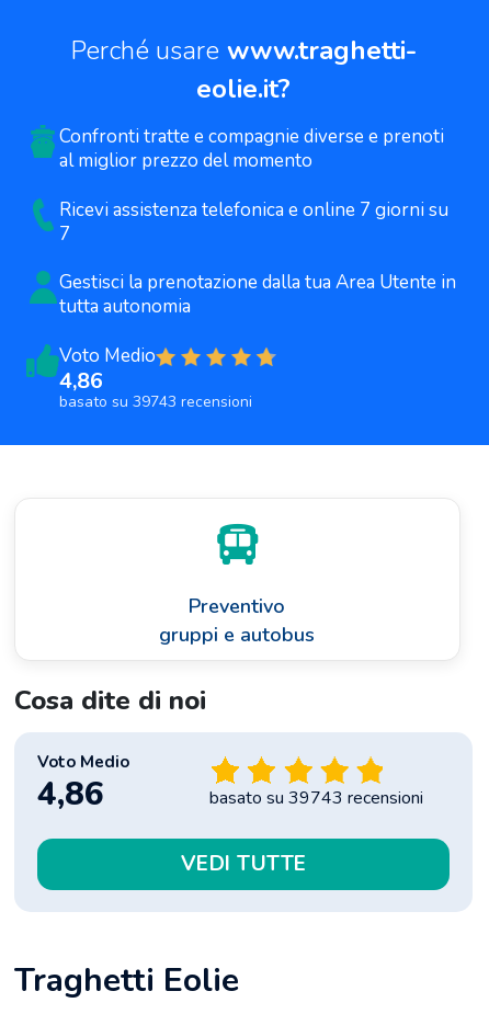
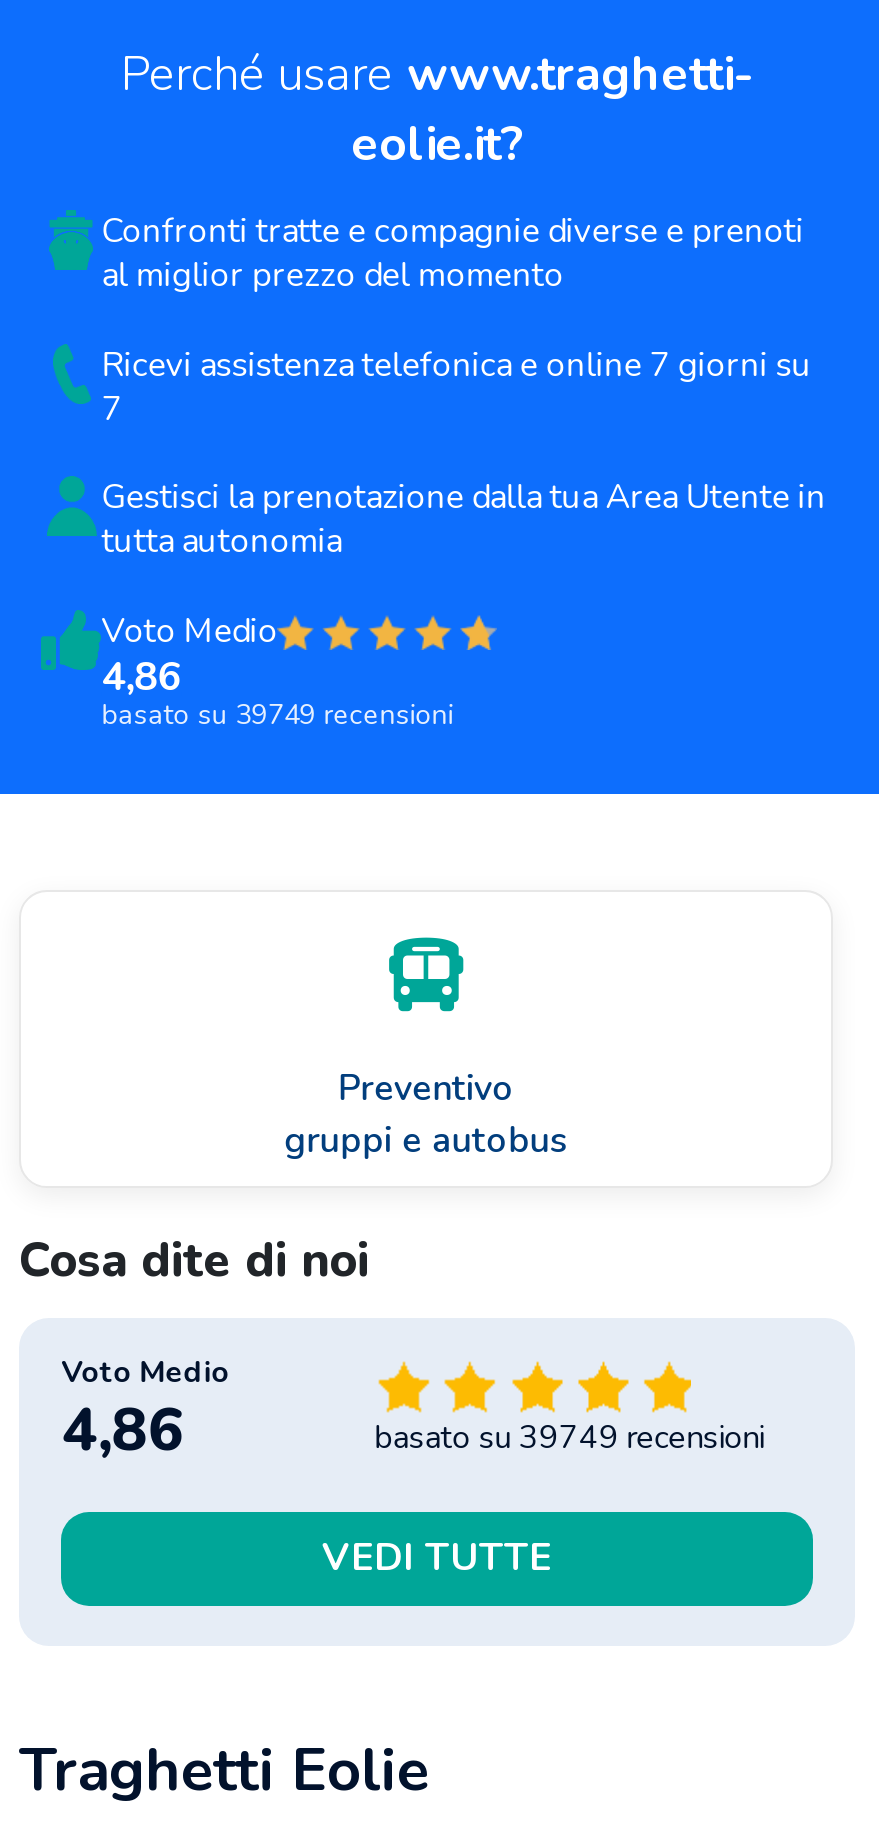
[59,391,252,412] basato su 39743 recensioni -> [101,696,453,734] basato su 39749 recensioni
[209,786,423,810] basato su 39743 recensioni -> [374,1416,764,1460] basato su 39749 recensioni

